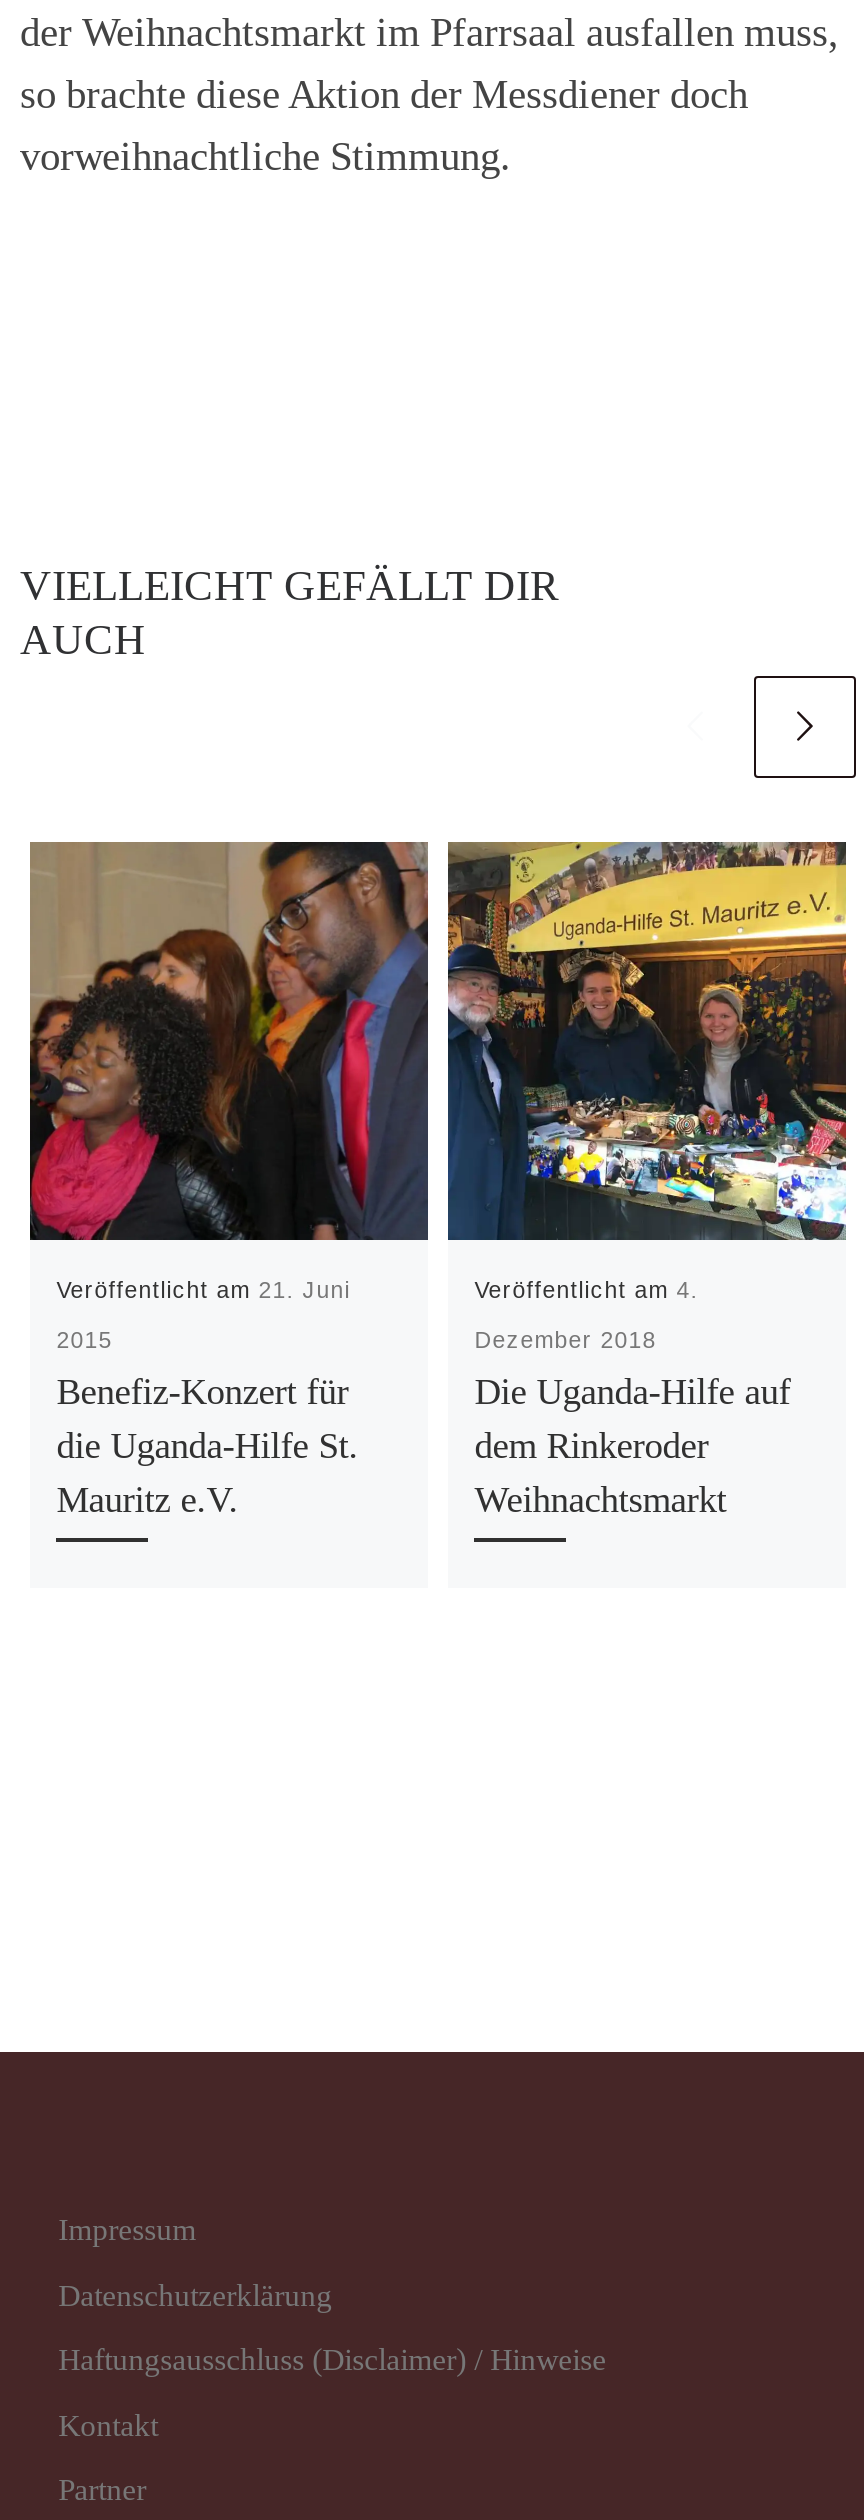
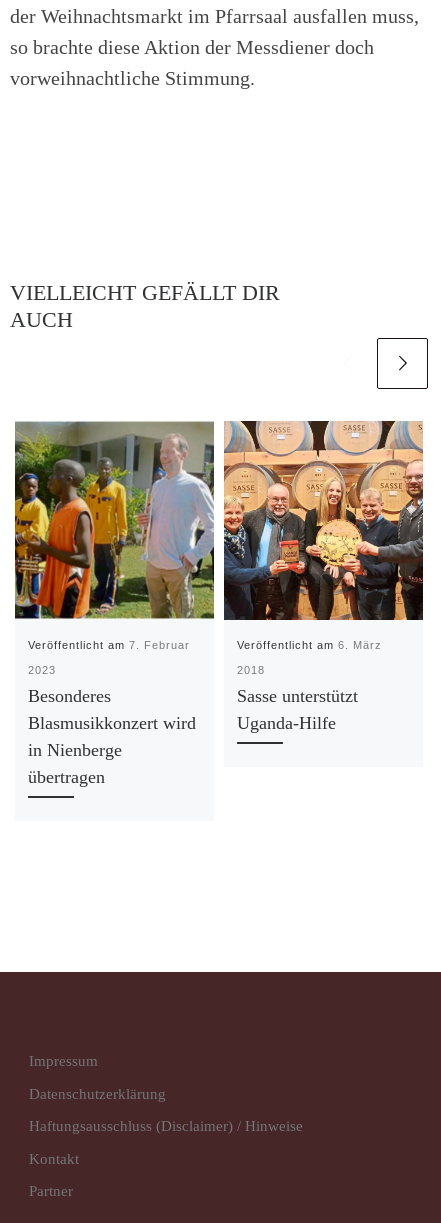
[28,842,430,1302] [image] | Veröffentlicht am 21. Juni -> [14,421,215,651] [image] | Veröffentlicht am 7. Februar
[446,840,848,1302] [image] | Veröffentlicht am 4. -> [223,420,424,651] [image] | Veröffentlicht am 6. März
[56,1328,112,1352] 2015 -> [28,664,56,676] 2023
[474,1328,656,1352] Dezember 2018 -> [237,664,265,676] 2018
[56,1372,358,1520] Benefiz-Konzert für | die Uganda-Hilfe St. | Mauritz e.V. -> [28,686,196,787] Besonderes | Blasmusikkonzert wird | in Nienberge | übertragen
[474,1372,790,1520] Die Uganda-Hilfe auf | dem Rinkeroder | Weihnachtsmarkt -> [237,686,358,733] Sasse unterstützt | Uganda-Hilfe

